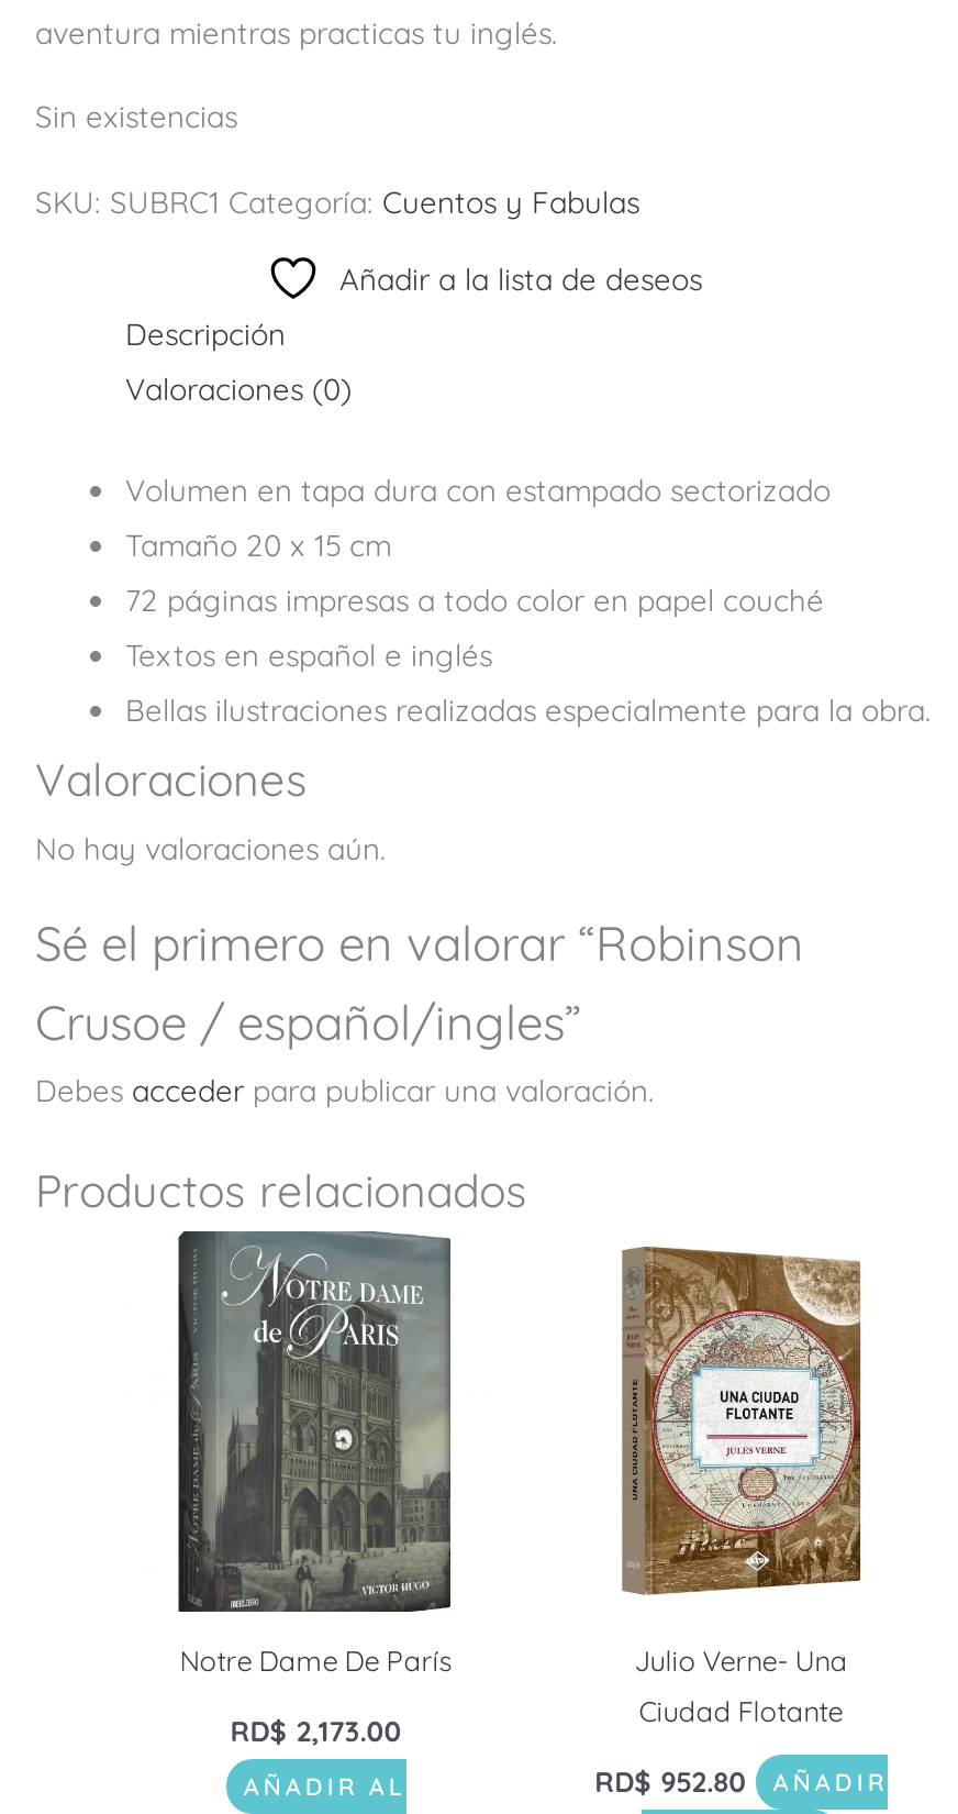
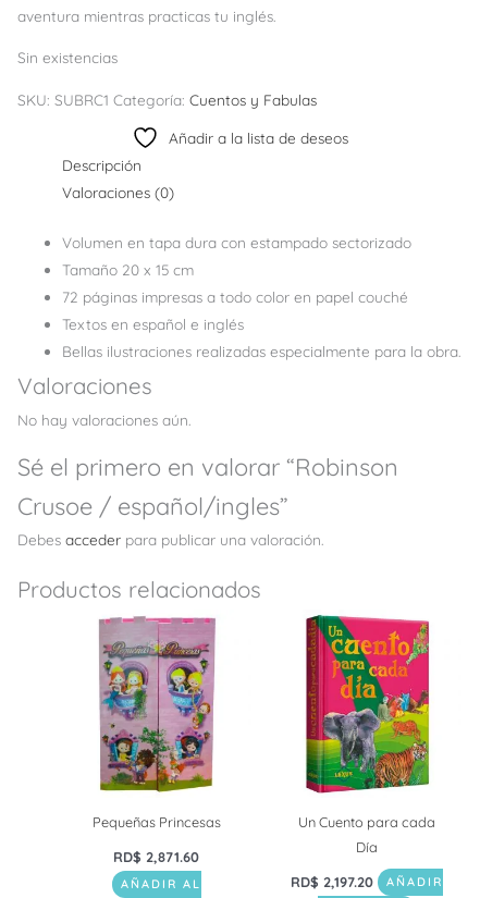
[176,1229,453,1679] [image] | Notre Dame De París -> [88,610,223,831] [image] | Pequeñas Princesas
[617,1242,868,1729] [image] | Julio Verne- Una | Ciudad Flotante -> [298,614,436,856] [image] | Un Cuento para cada | Día
[230,1712,402,1748] RD$2,173.00 -> [114,848,200,865] RD$2,871.60
[595,1763,887,1798] RD$952.80 AÑADIR -> [291,873,443,890] RD$2,197.20 AÑADIR

